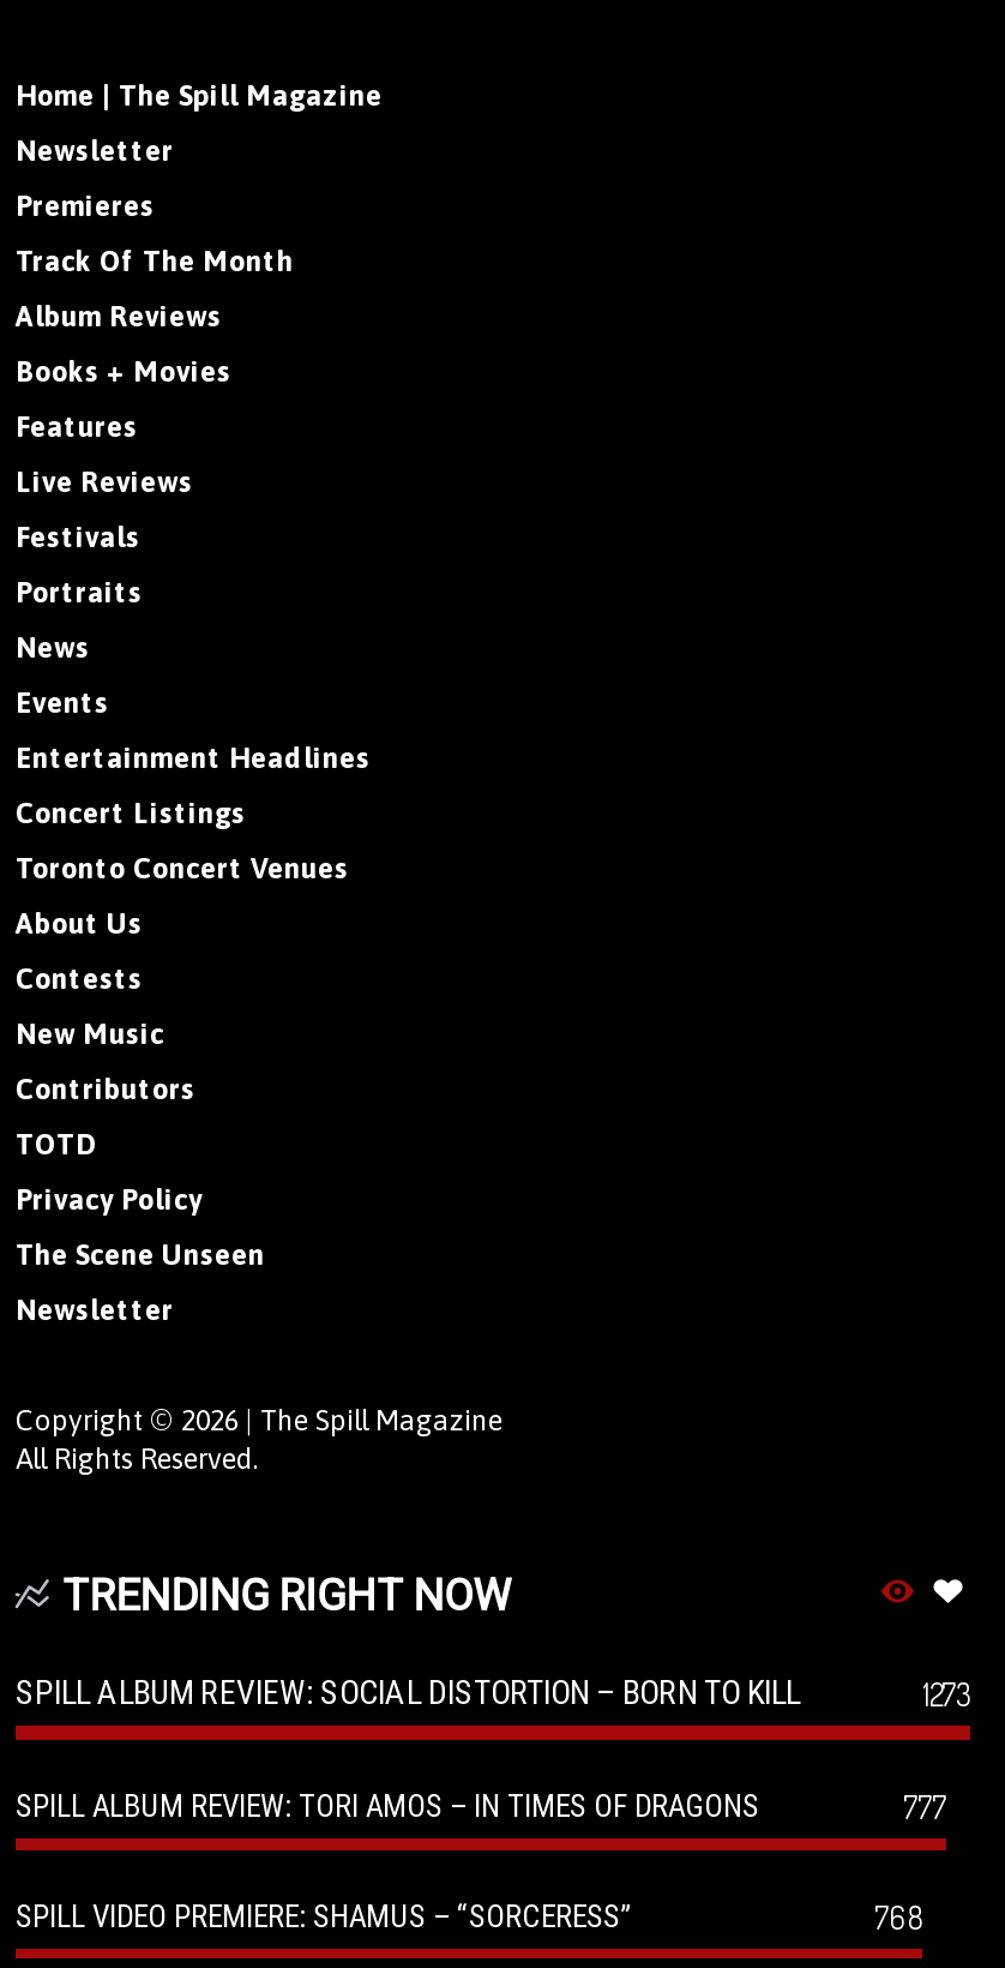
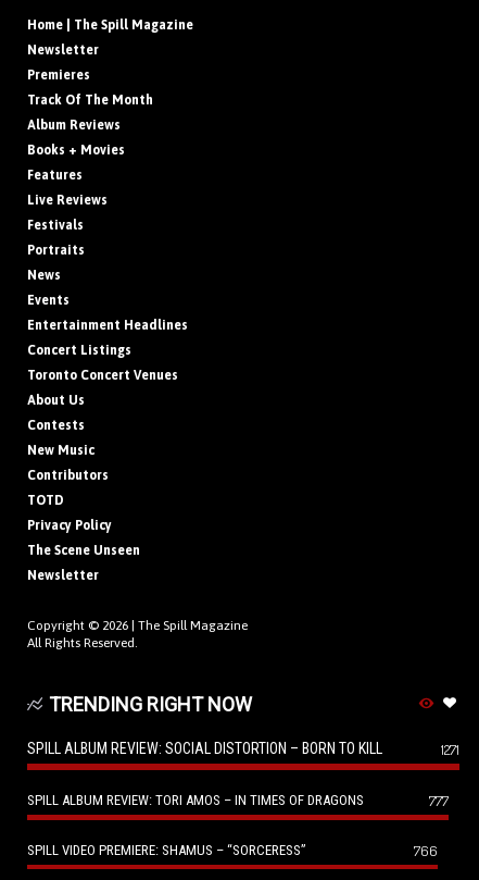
[922,1674,970,1713] 1273 -> [441,740,459,758] 1271
[874,1897,922,1936] 768 -> [414,841,438,859] 766

